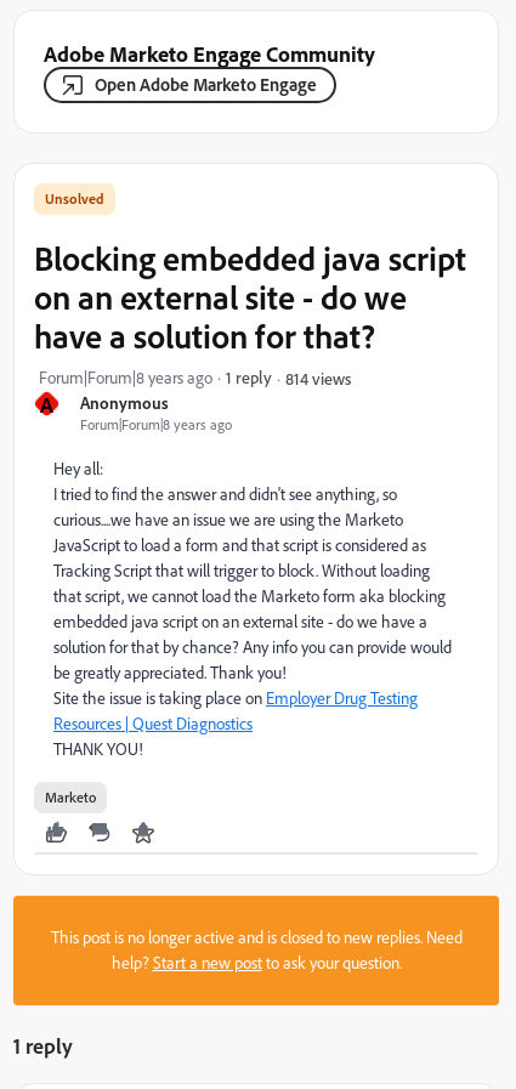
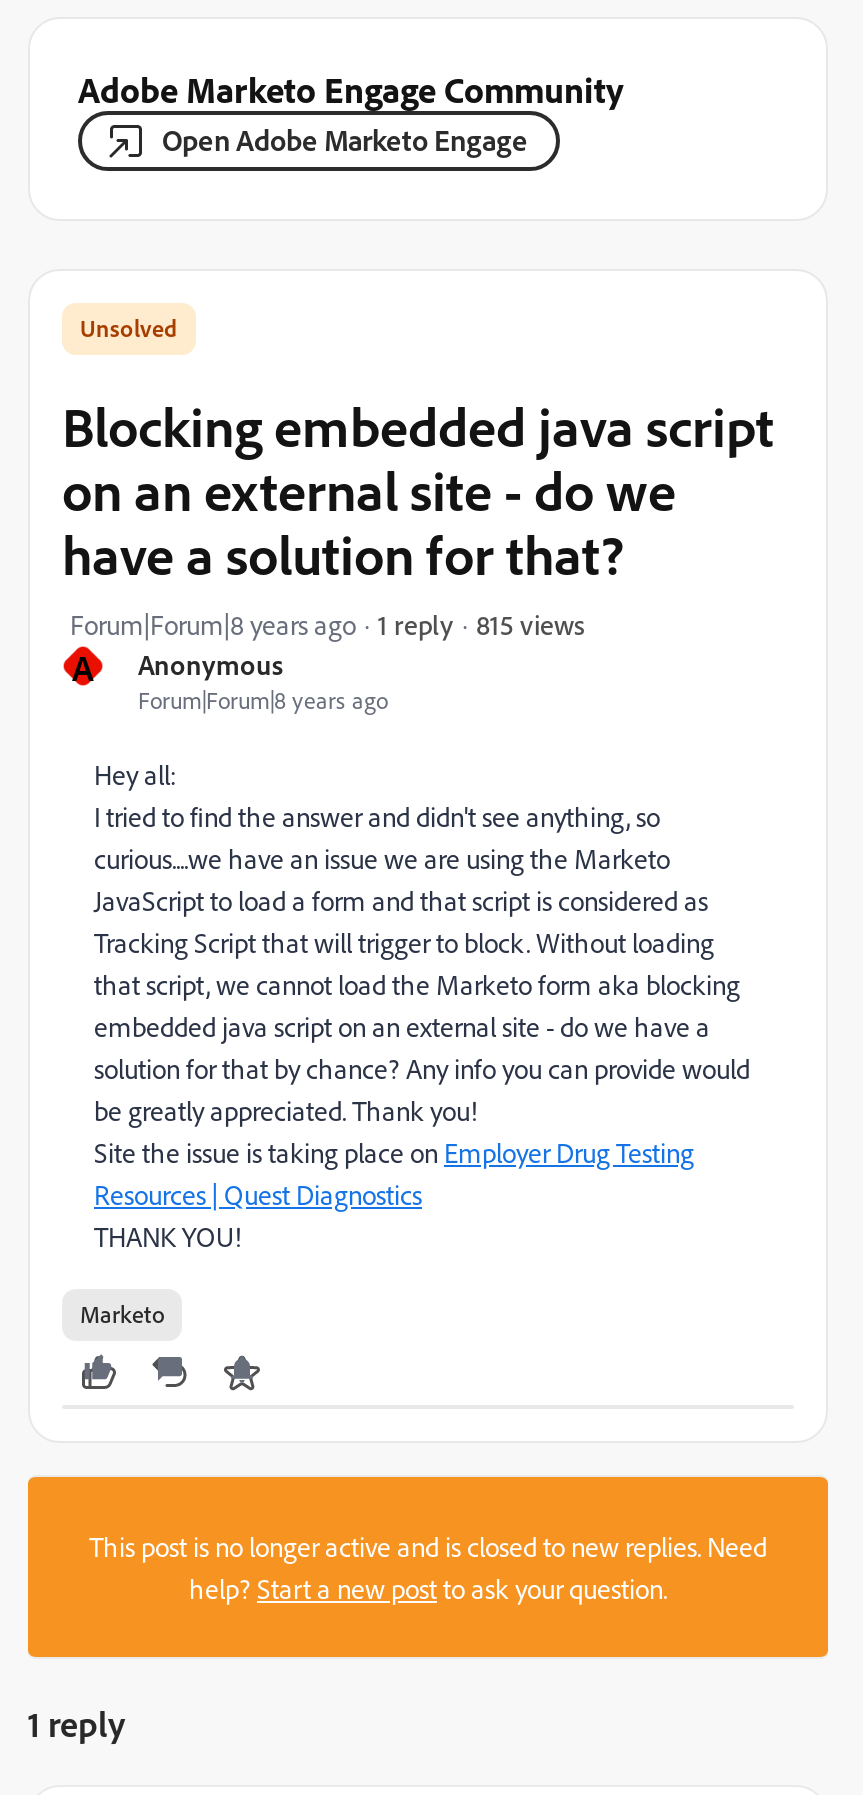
[285,367,351,388] 814 views -> [476,606,584,640] 815 views

